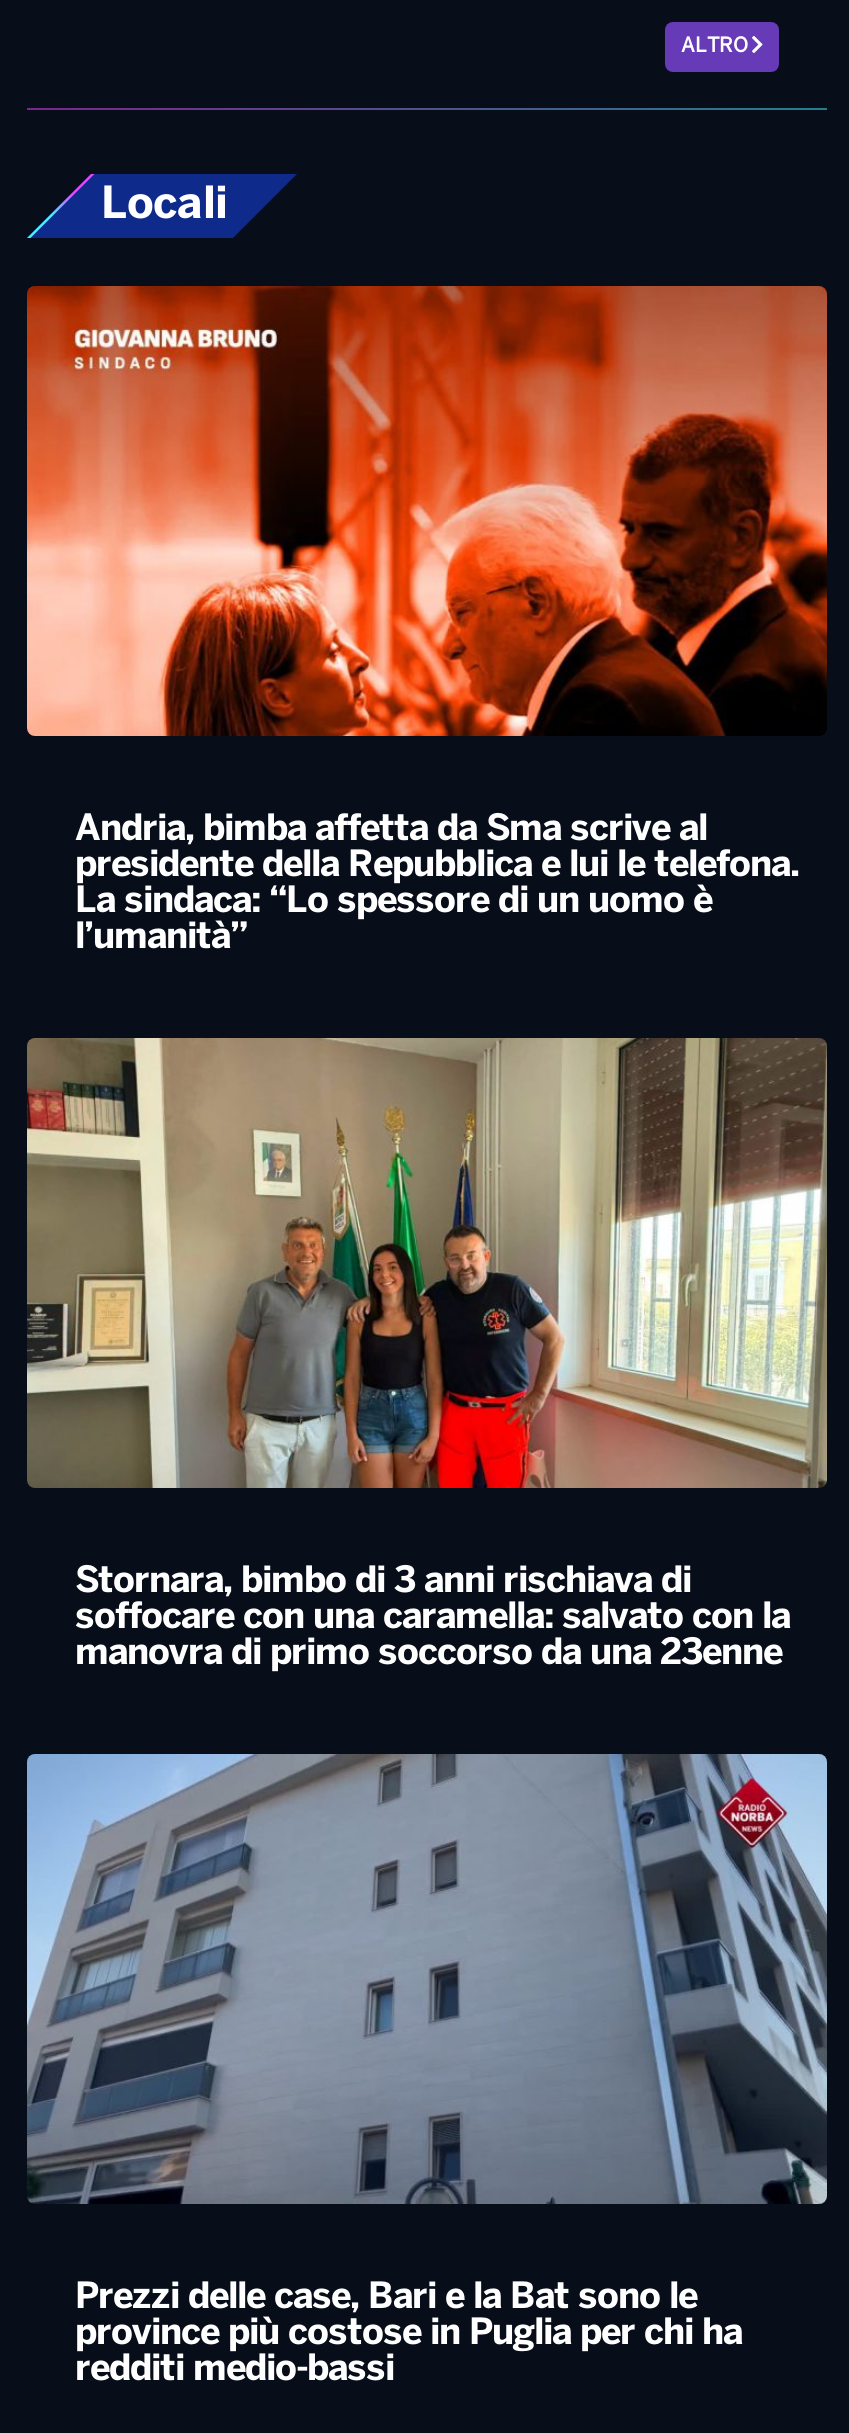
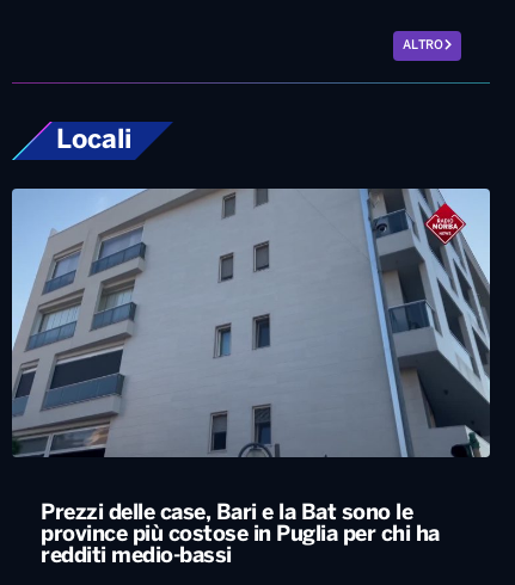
[25,284,829,957] [image] | Andria, bimba affetta da Sma scrive al | presidente della Repubblica e lui le telefona. | La sindaca: “Lo spessore di un uomo è | l’umanità” -> none
[25,1036,829,1673] [image] | Stornara, bimbo di 3 anni rischiava di | soffocare con una caramella: salvato con la | manovra di primo soccorso da una 23enne -> none

